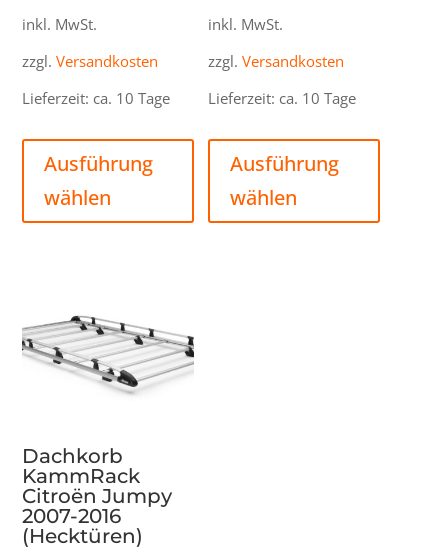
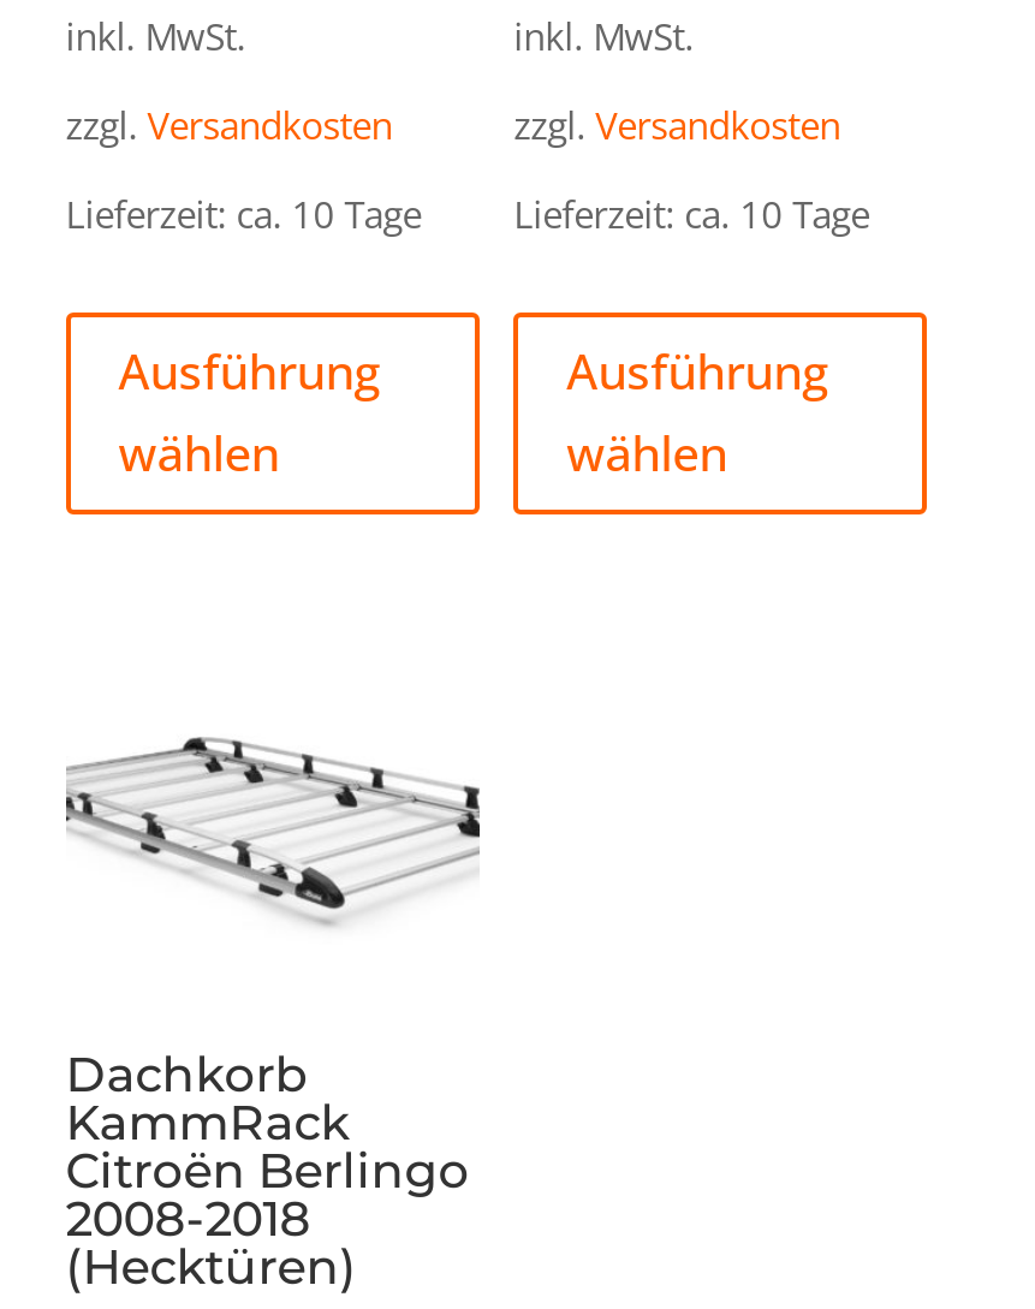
[22,484,172,508] Citroën Jumpy -> [66,1143,470,1201] Citroën Berlingo
[22,504,121,528] 2007-2016 -> [66,1191,311,1249] 2008-2018

